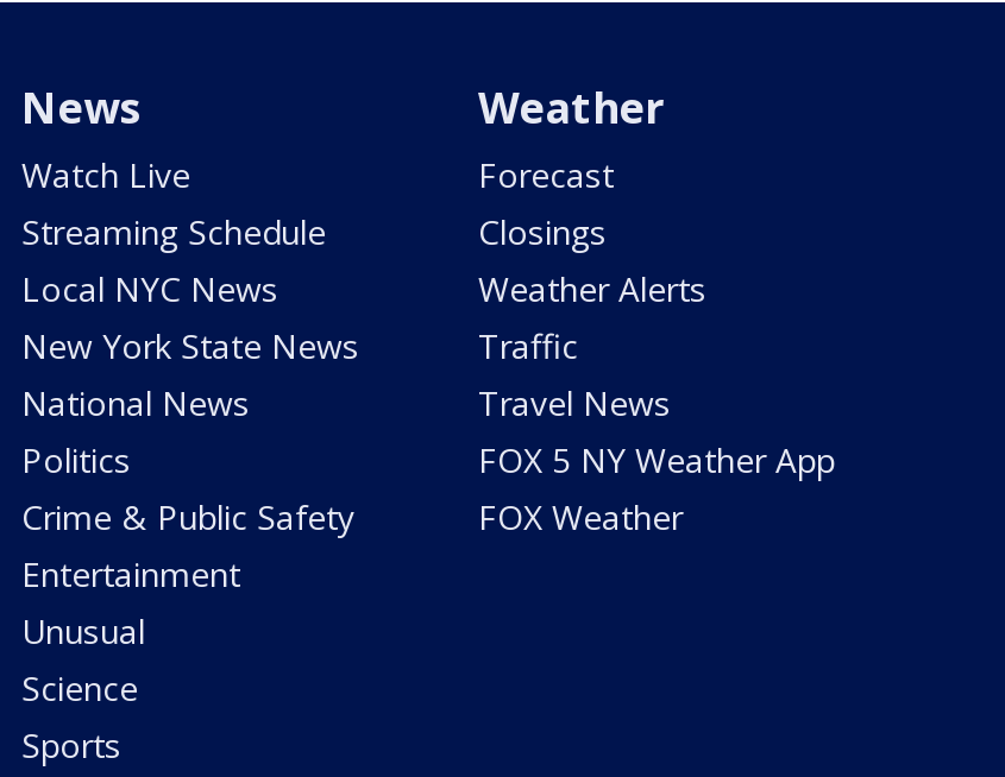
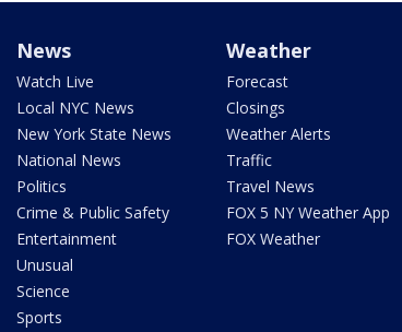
[21,210,326,255] Streaming Schedule -> none

